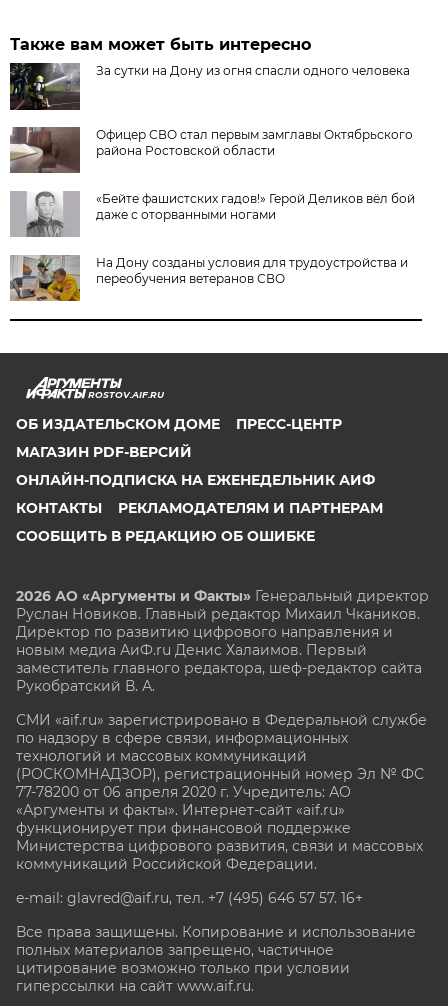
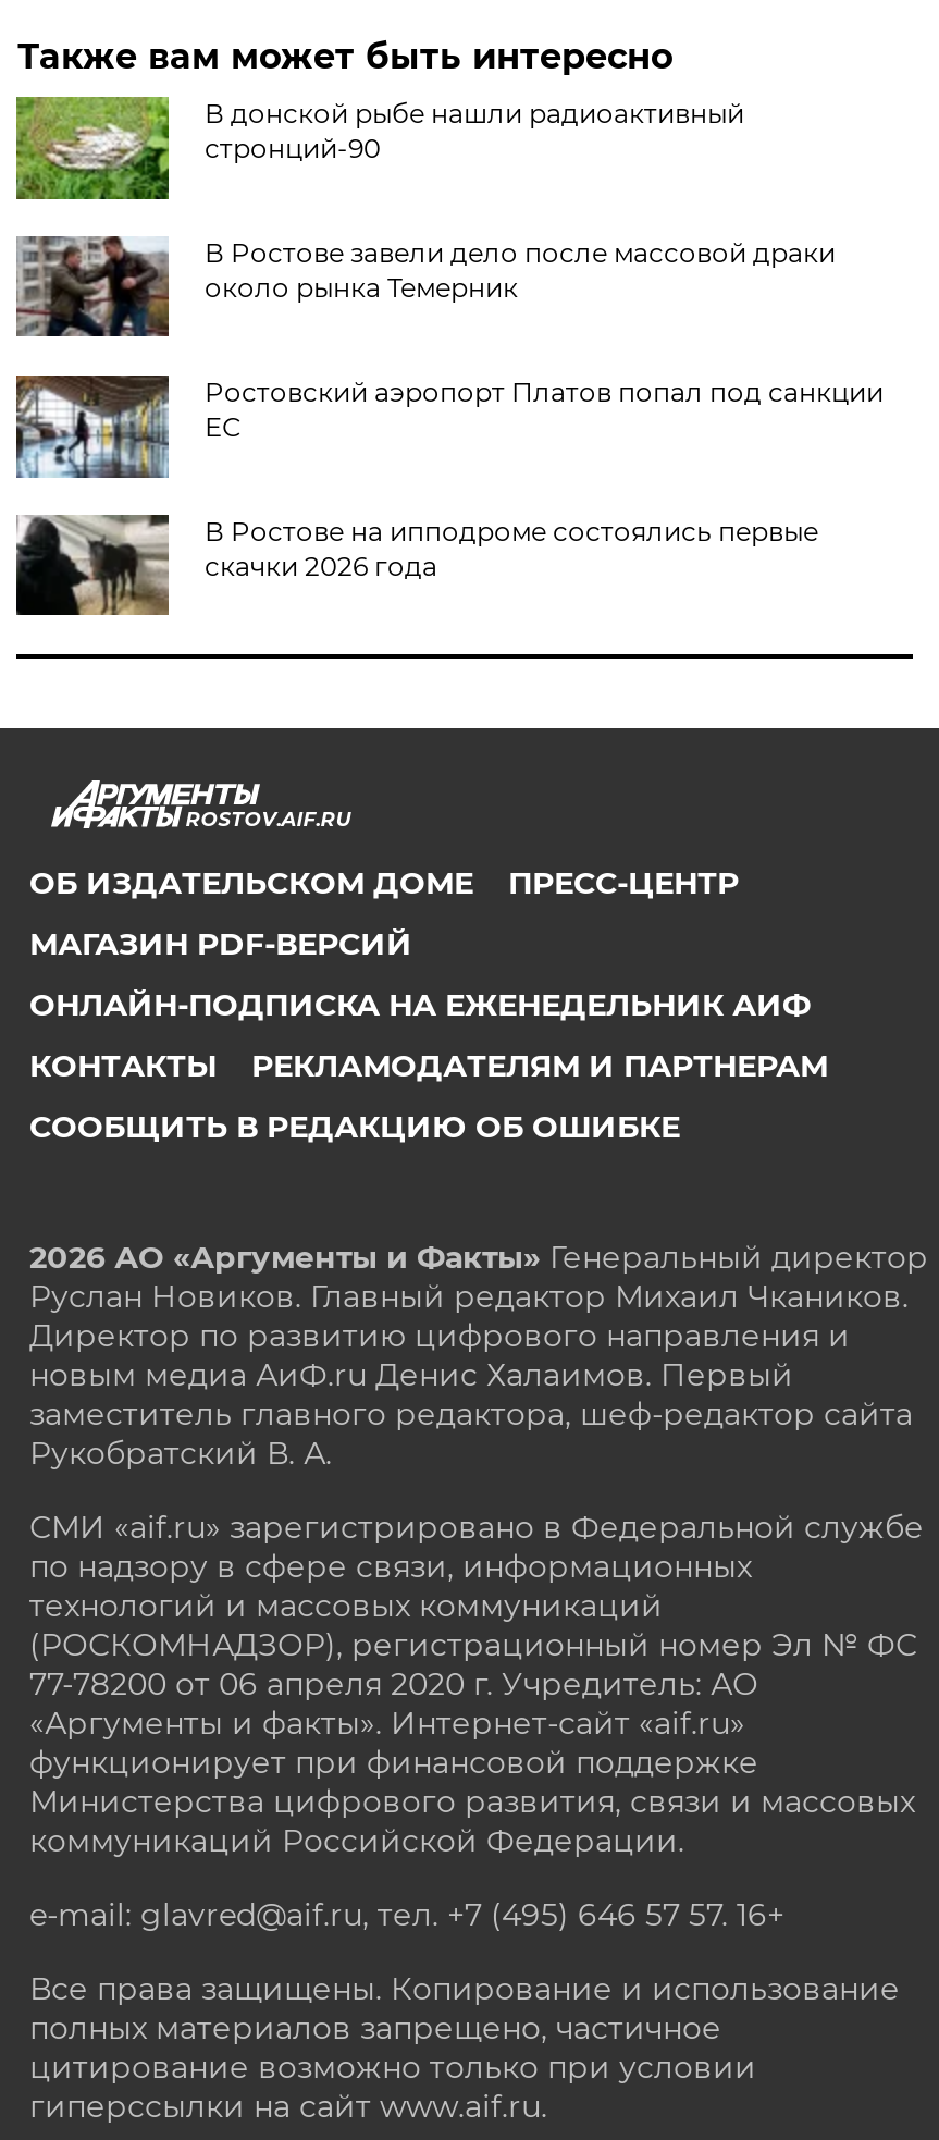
[9,62,410,111] [image] | За сутки на Дону из огня спасли одного человека -> [14,95,744,201] [image] | В донской рыбе нашли радиоактивный | стронций-90
[10,126,413,174] [image] | Офицер СВО стал первым замглавы Октябрьского | района Ростовской области -> [16,236,835,339] [image] | В Ростове завели дело после массовой драки | около рынка Темерник
[10,191,415,238] [image] | «Бейте фашистских гадов!» Герой Деликов вёл бой | даже с оторванными ногами -> [16,373,883,480] [image] | Ростовский аэропорт Платов попал под санкции | ЕС
[9,255,408,302] [image] | На Дону созданы условия для трудоустройства и | переобучения ветеранов СВО -> [14,515,818,617] [image] | В Ростове на ипподроме состоялись первые | скачки 2026 года

